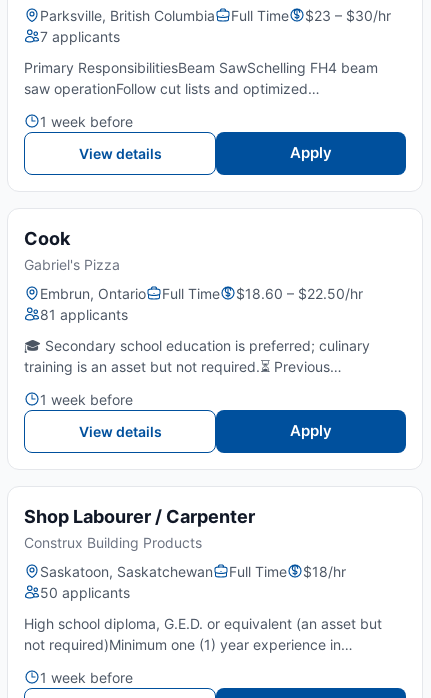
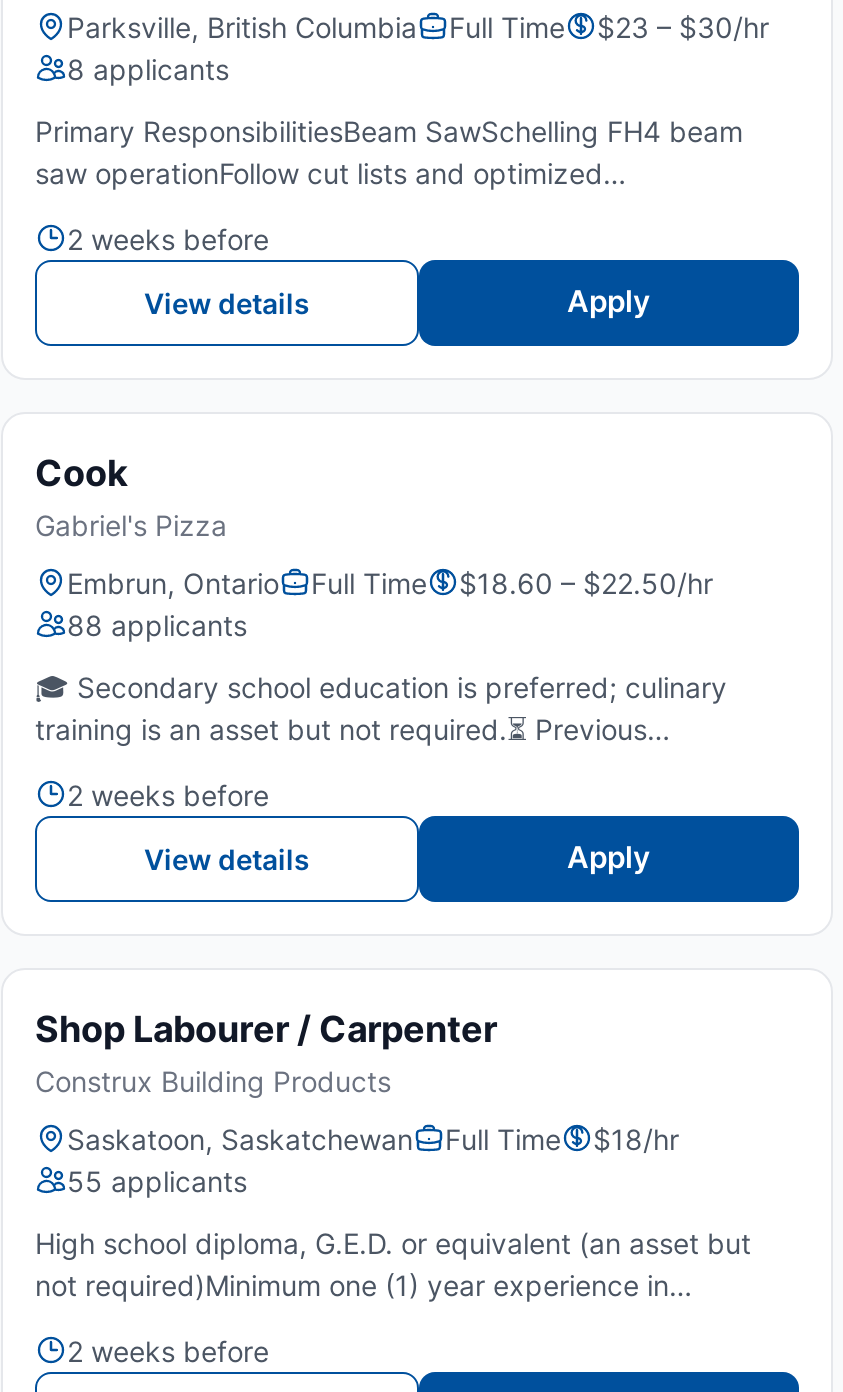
[40,28,120,45] 7 applicants -> [67,52,229,86] 8 applicants
[40,113,133,130] 1 week before -> [67,222,269,256] 2 weeks before
[40,306,128,323] 81 applicants -> [67,608,247,642] 88 applicants
[40,391,133,408] 1 week before -> [67,778,269,812] 2 weeks before
[40,584,130,601] 50 applicants -> [67,1164,247,1198] 55 applicants
[40,669,133,686] 1 week before -> [67,1334,269,1368] 2 weeks before

